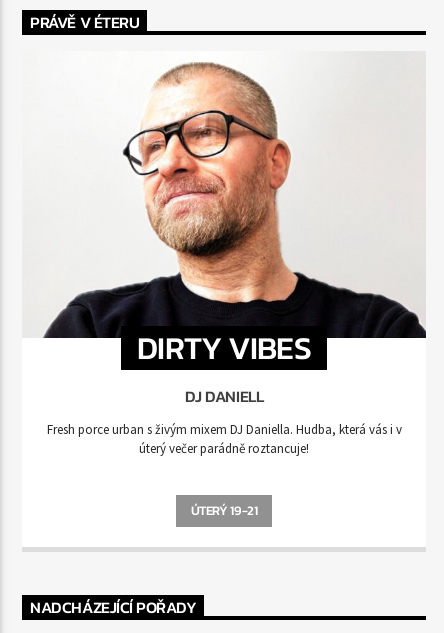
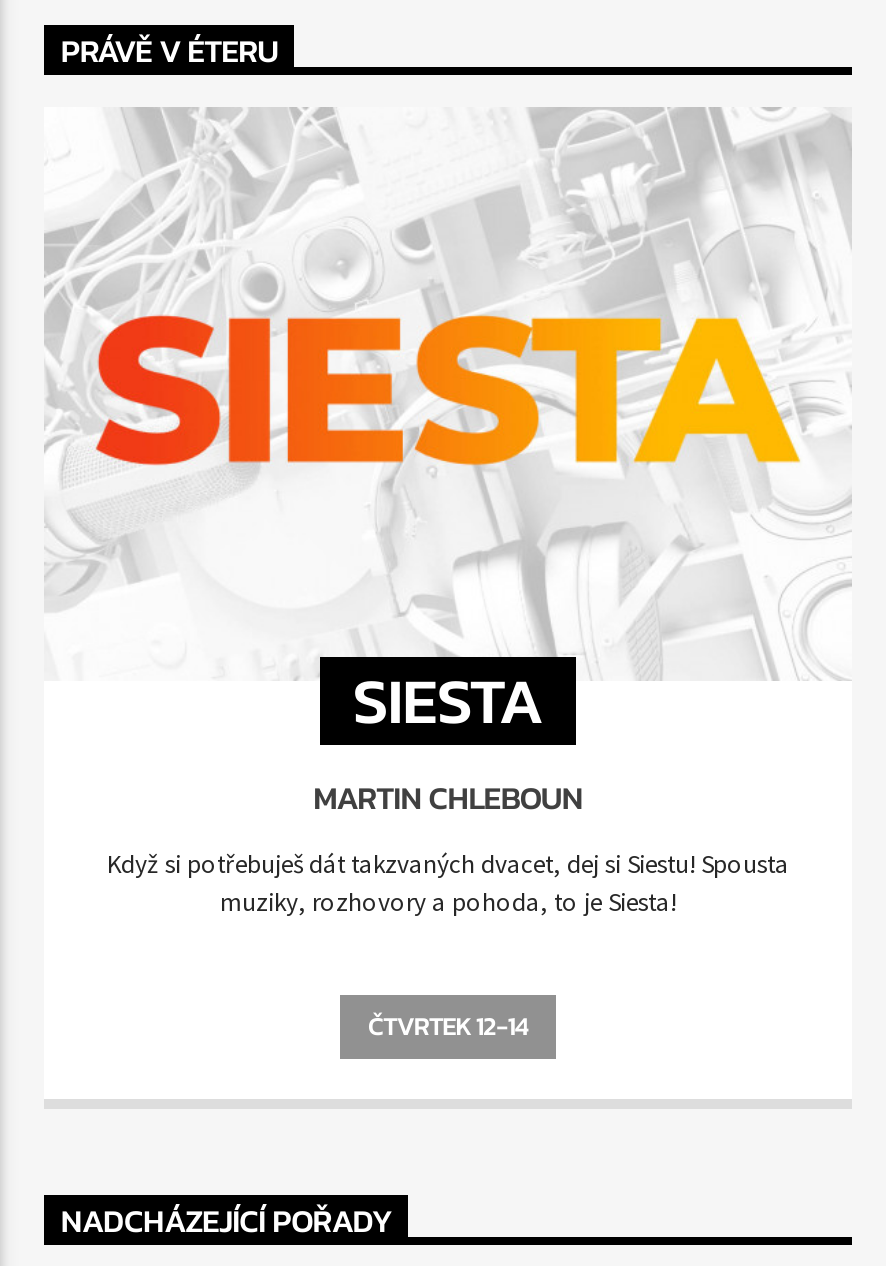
[23,52,427,408] [image] | DIRTY VIBES | DJ DANIELL -> [44,107,852,822] [image] | SIESTA | MARTIN CHLEBOUN
[46,421,401,457] Fresh porce urban s živým mixem DJ Daniella. Hudba, která vás i v | úterý večer parádně roztancuje! -> [107,848,789,920] Když si potřebuješ dát takzvaných dvacet, dej si Siestu! Spousta | muziky, rozhovory a pohoda, to je Siesta!
[191,501,257,520] ÚTERÝ 19-21 -> [368,1007,528,1045] ČTVRTEK 12-14

